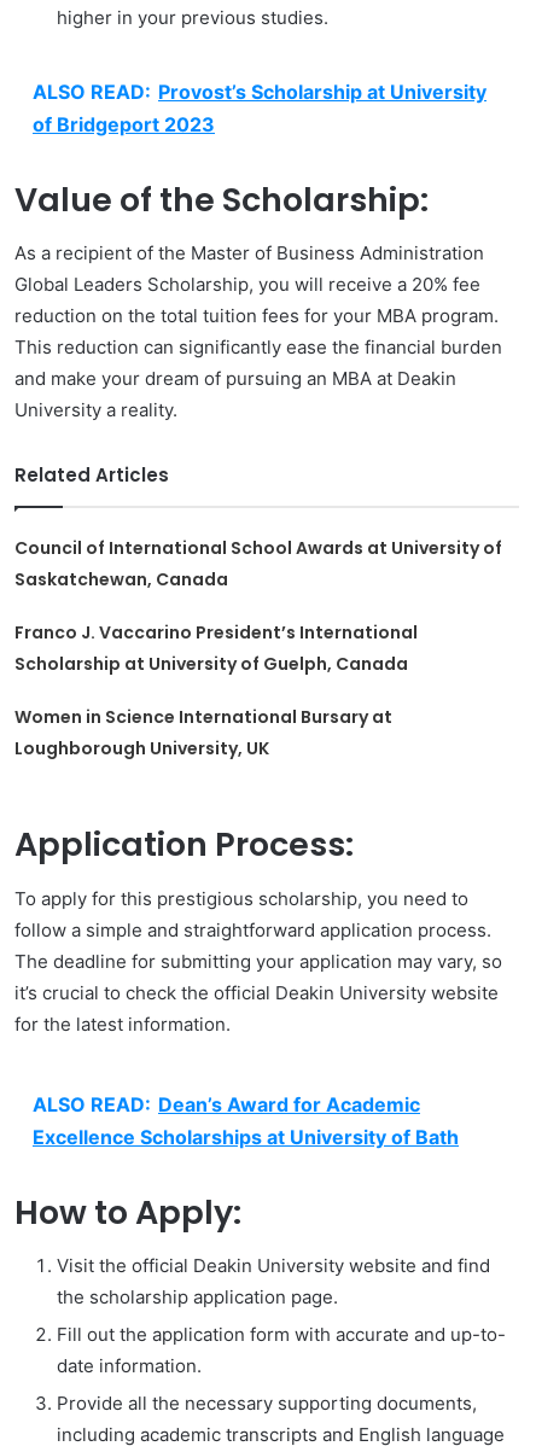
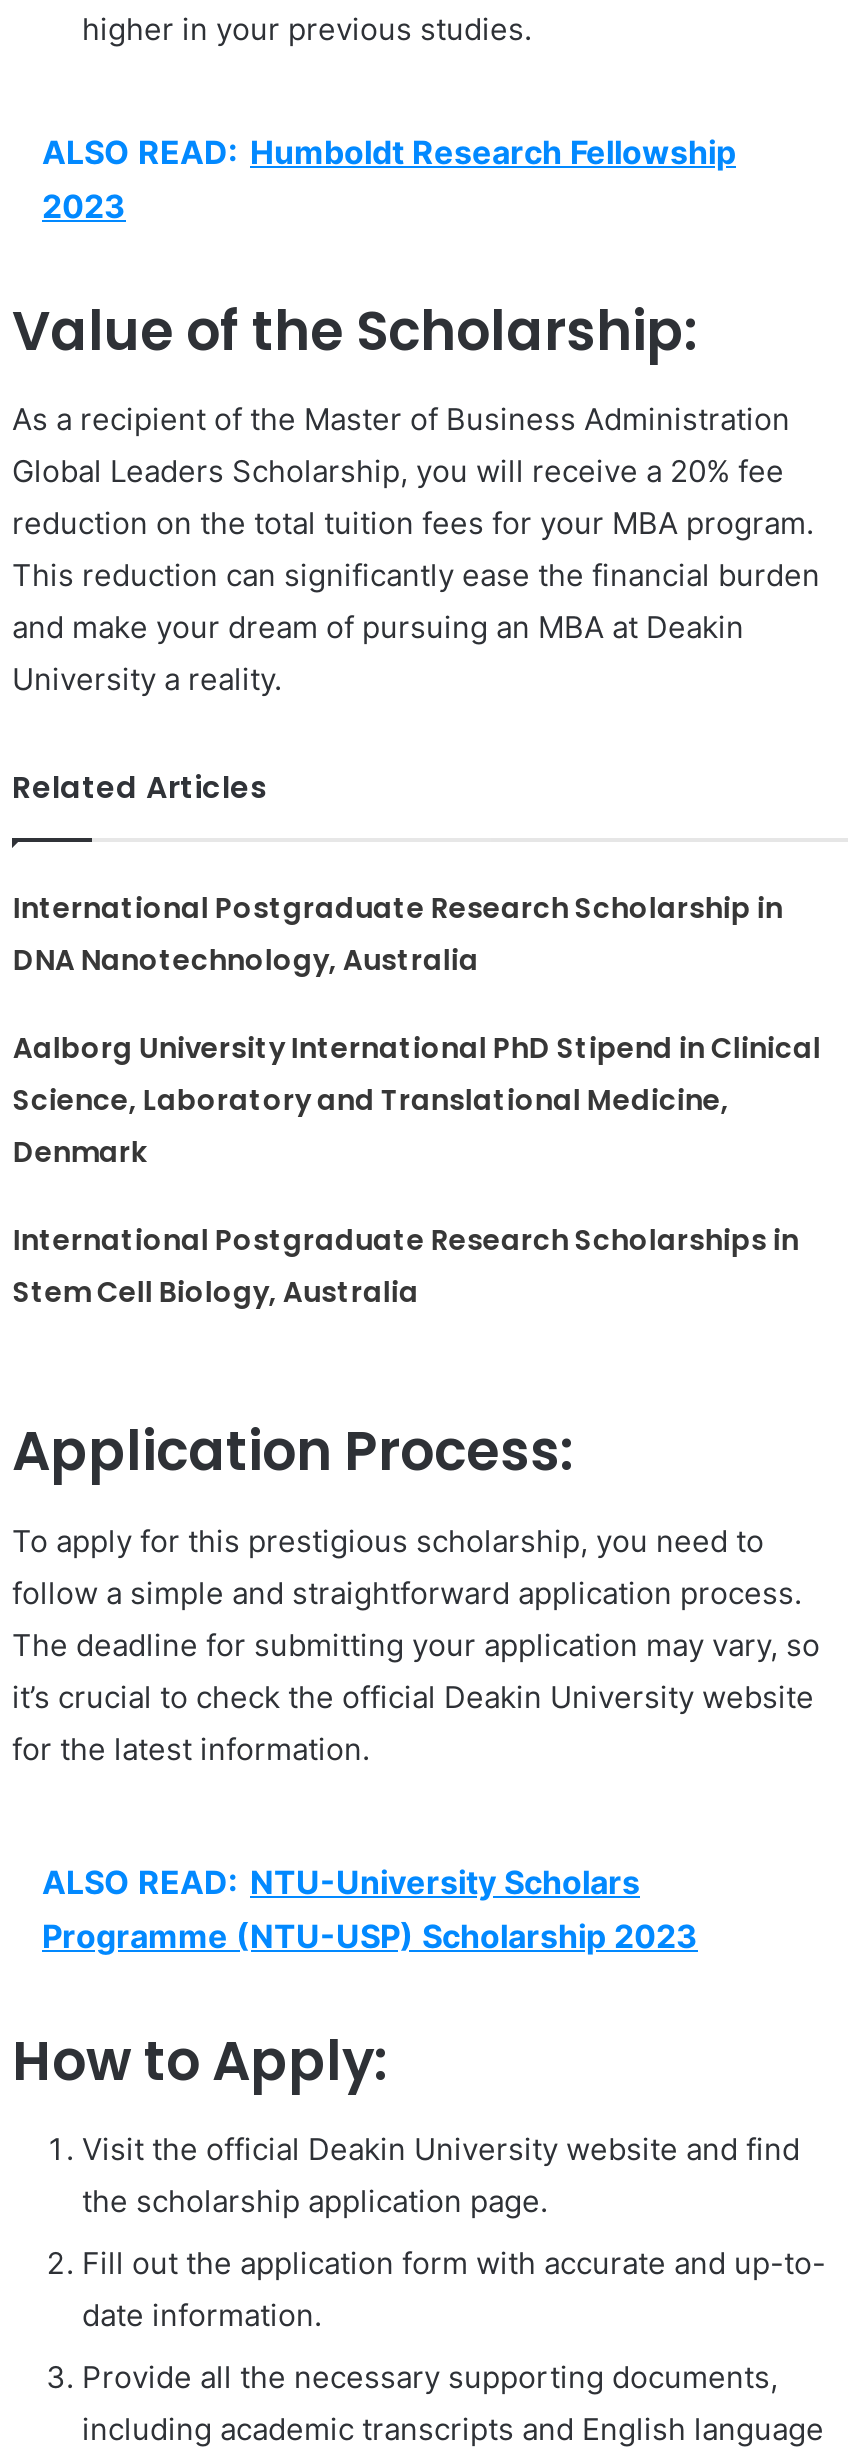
[33,80,487,136] ALSO READ: Provost’s Scholarship at University | of Bridgeport 2023 -> [42,132,736,226] ALSO READ: Humboldt Research Fellowship | 2023
[15,536,503,592] Council of International School Awards at University of | Saskatchewan, Canada -> [13,889,783,981] International Postgraduate Research Scholarship in | DNA Nanotechnology, Australia
[15,621,418,676] Franco J. Vaccarino President’s International | Scholarship at University of Guelph, Canada -> [13,1029,821,1173] Aalborg University International PhD Stipend in Clinical | Science, Laboratory and Translational Medicine, | Denmark
[15,705,393,761] Women in Science International Bursary at | Loughborough University, UK -> [13,1221,799,1313] International Postgraduate Research Scholarships in | Stem Cell Biology, Australia
[33,1092,459,1149] ALSO READ: Dean’s Award for Academic | Excellence Scholarships at University of Bath -> [42,1862,698,1956] ALSO READ: NTU-University Scholars | Programme (NTU-USP) Scholarship 2023

